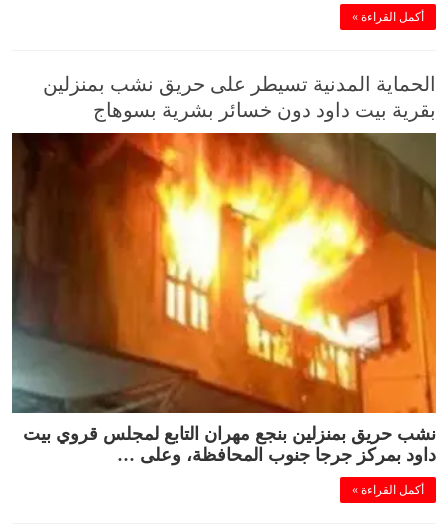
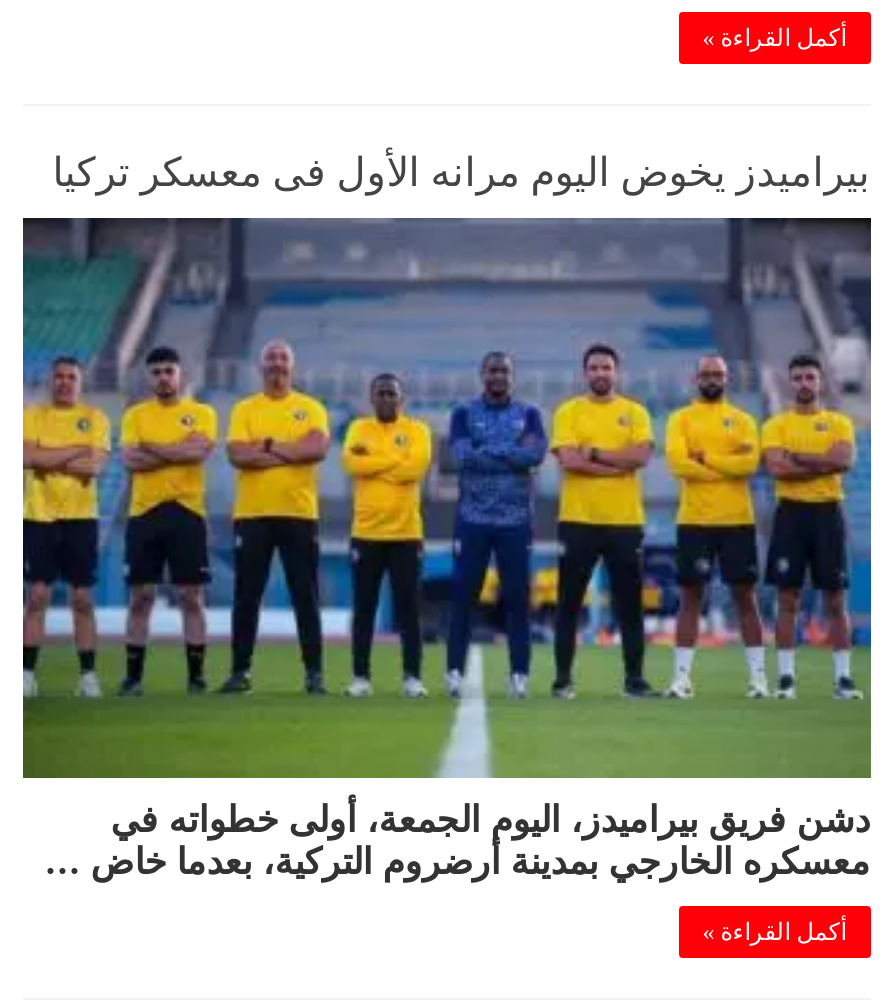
[43,70,436,123] الحماية المدنية تسيطر على حريق نشب بمنزلين | بقرية بيت داود دون خسائر بشرية بسوهاج -> [53,143,871,197] بيراميدز يخوض اليوم مرانه الأول فى معسكر تركيا
[11,132,437,467] [image] | نشب حريق بمنزلين بنجع مهران التابع لمجلس قروي بيت | داود بمركز جرجا جنوب المحافظة، وعلى … -> [21,217,873,885] [image] | دشن فريق بيراميدز، اليوم الجمعة، أولى خطواته في | معسكره الخارجي بمدينة أرضروم التركية، بعدما خاض …

